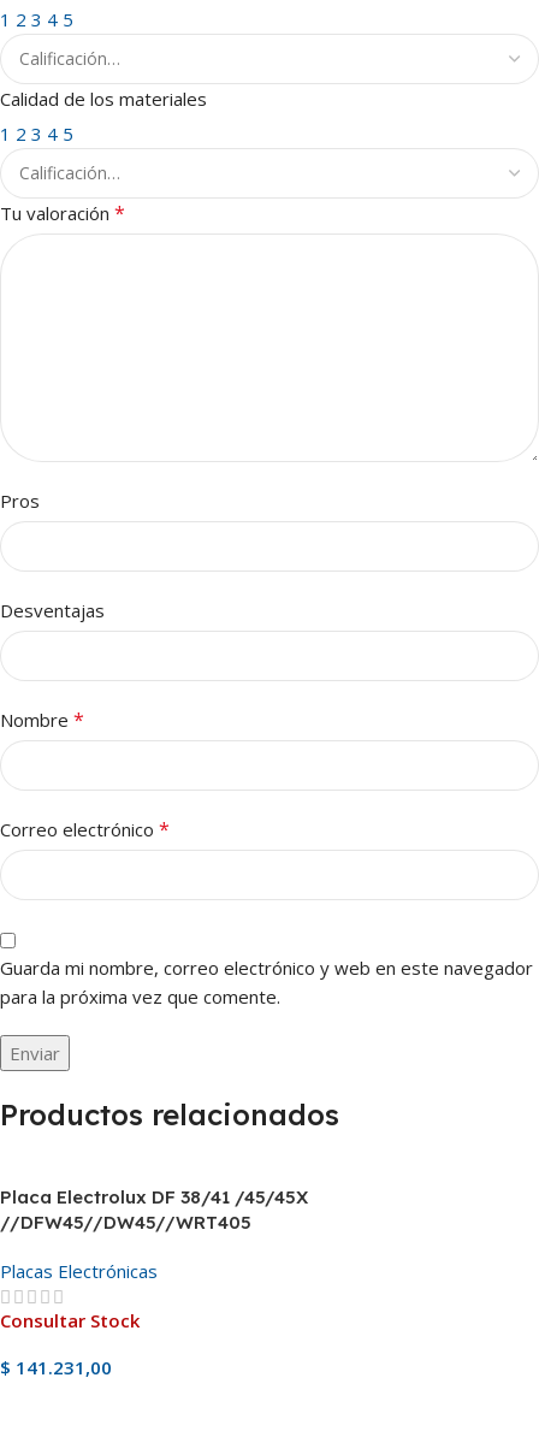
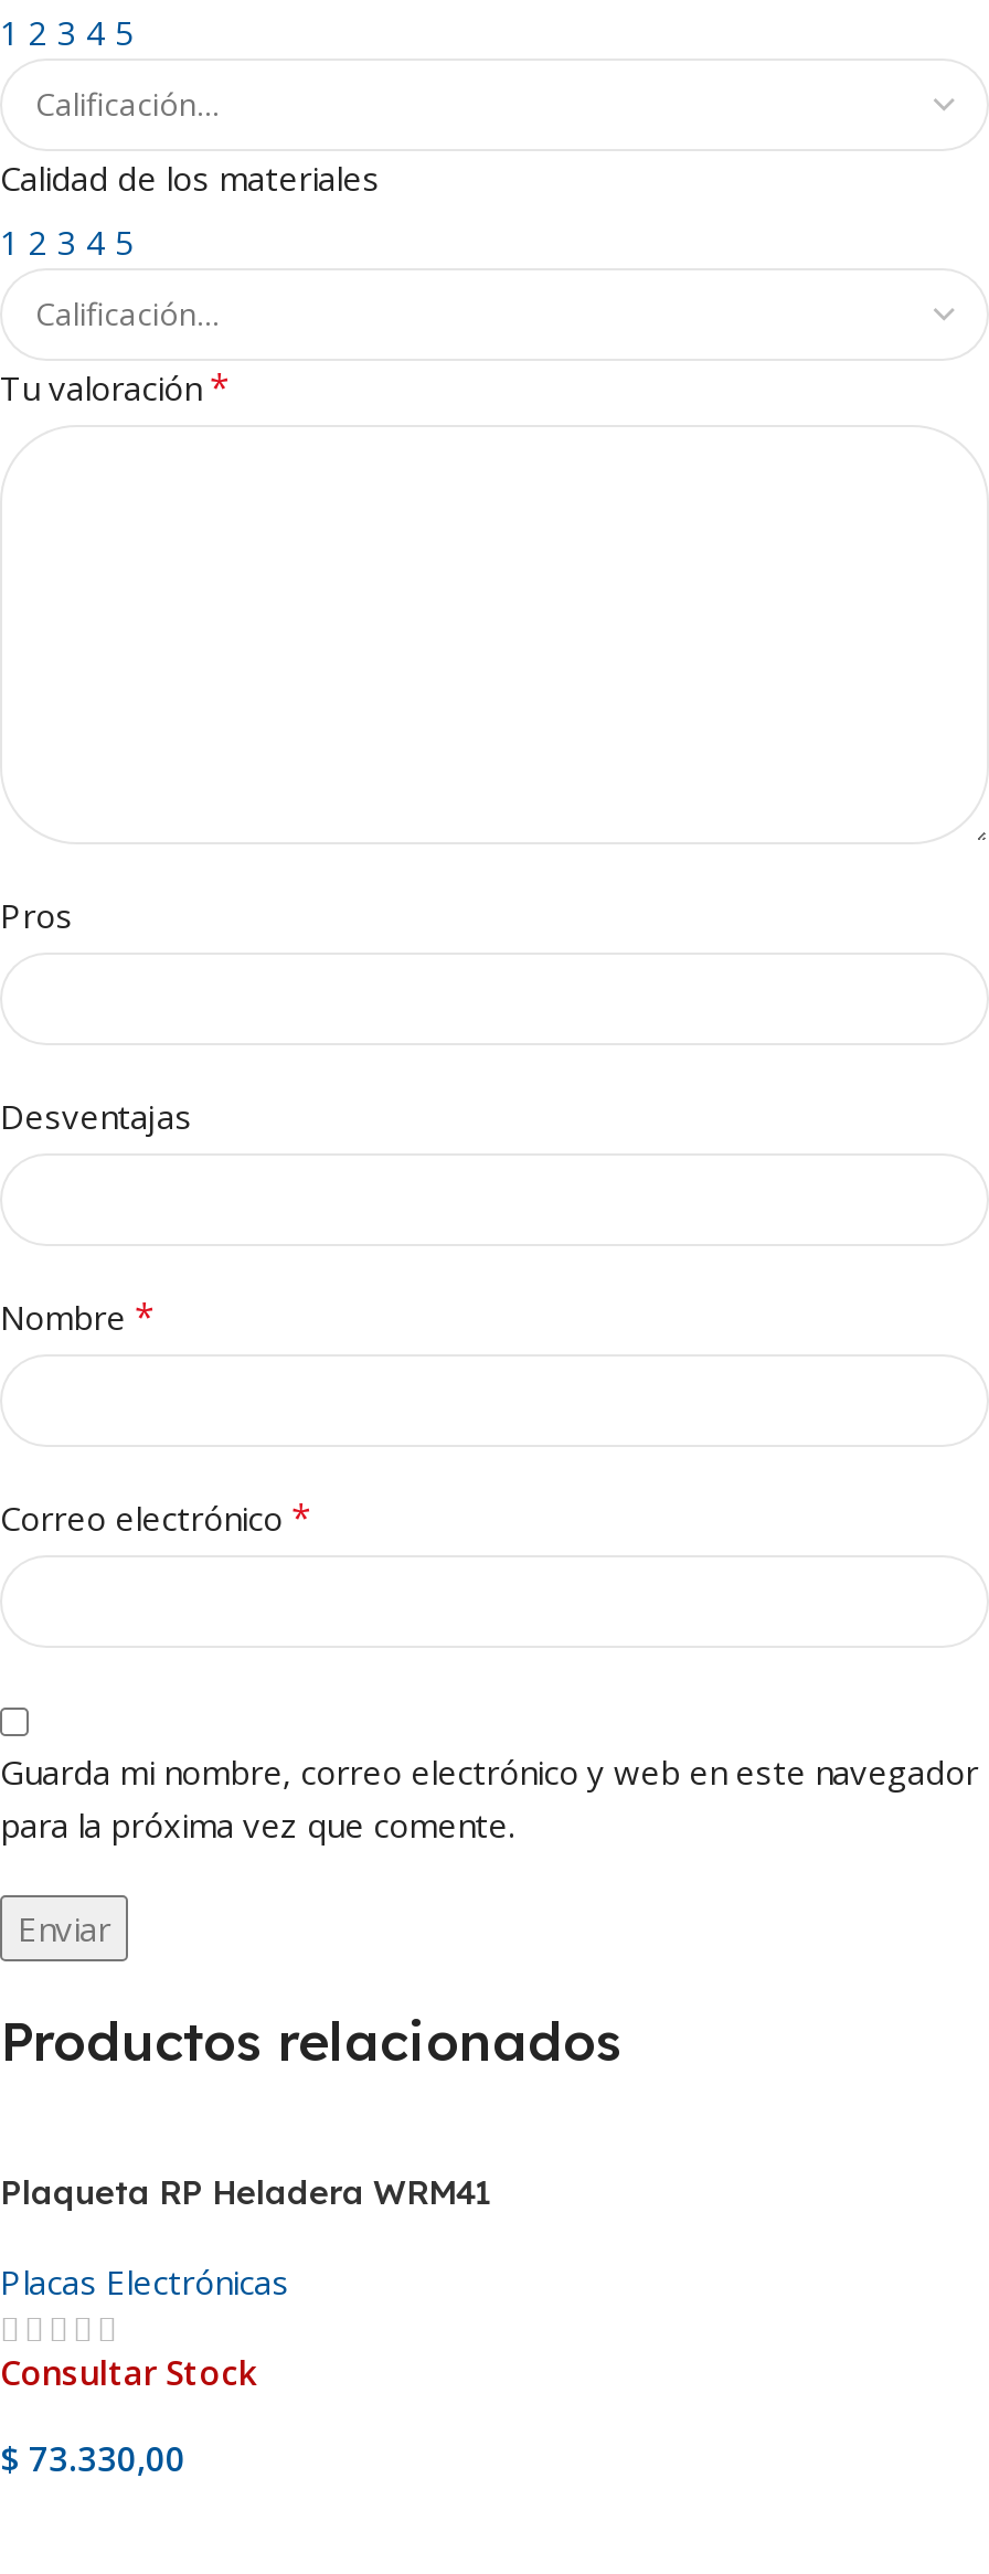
[0,1185,308,1234] Placa Electrolux DF 38/41 /45/45X | //DFW45//DW45//WRT405 -> [0,2171,490,2213] Plaqueta RP Heladera WRM41
[0,1355,112,1379] $141.231,00 -> [0,2436,185,2480] $73.330,00

